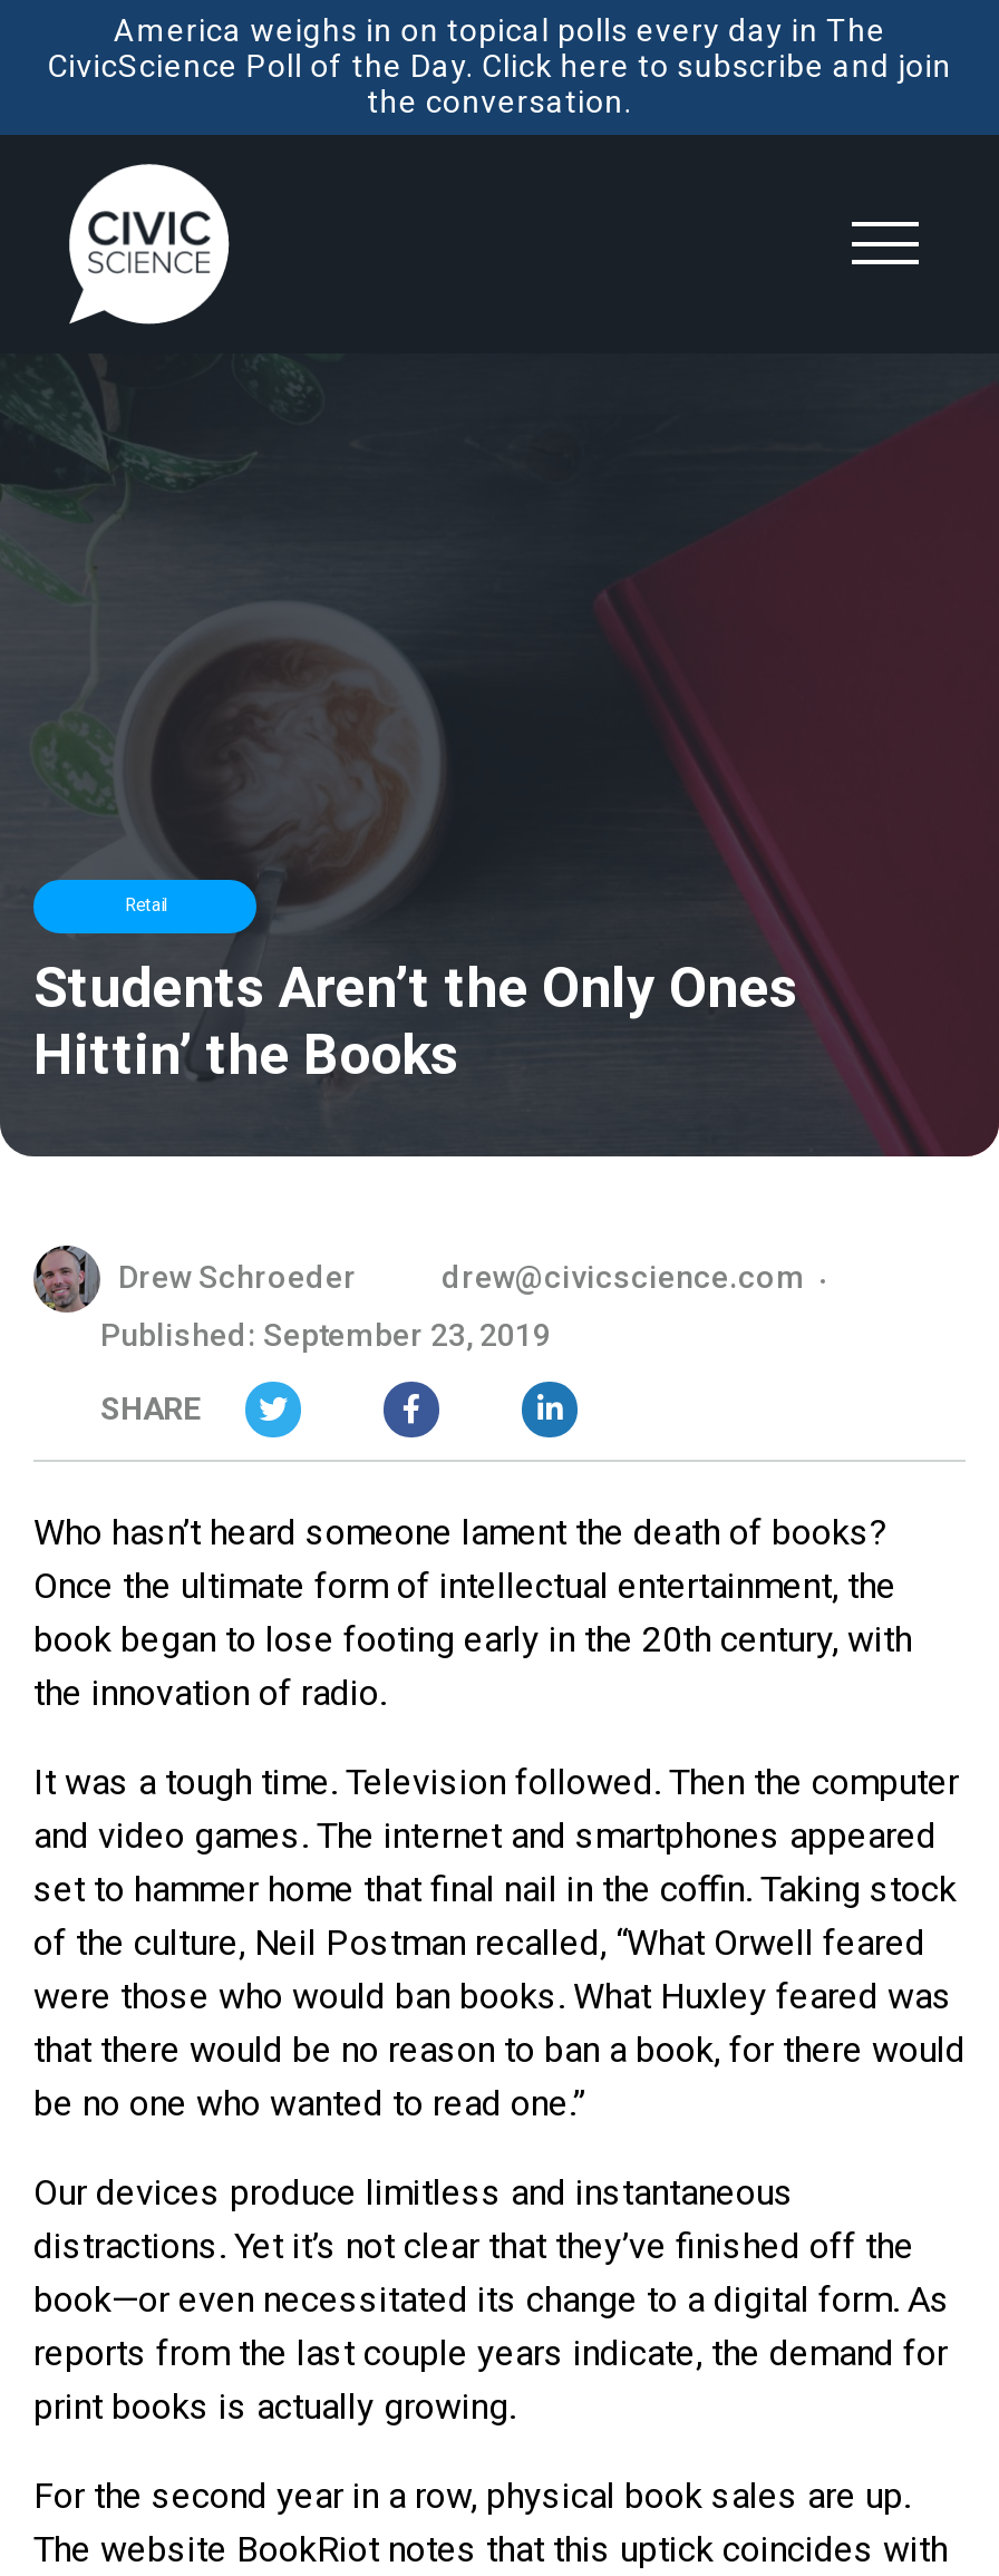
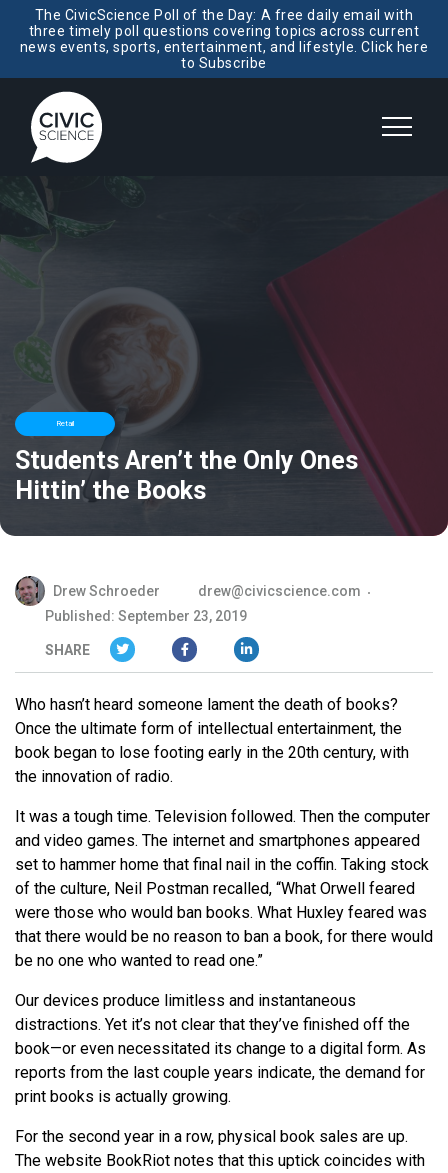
[47,12,952,119] America weighs in on topical polls every day in The | CivicScience Poll of the Day. Click here to subscribe and join | the conversation. -> [20,7,428,71] The CivicScience Poll of the Day: A free daily email with | three timely poll questions covering topics across current | news events, sports, entertainment, and lifestyle. Click here | to Subscribe

